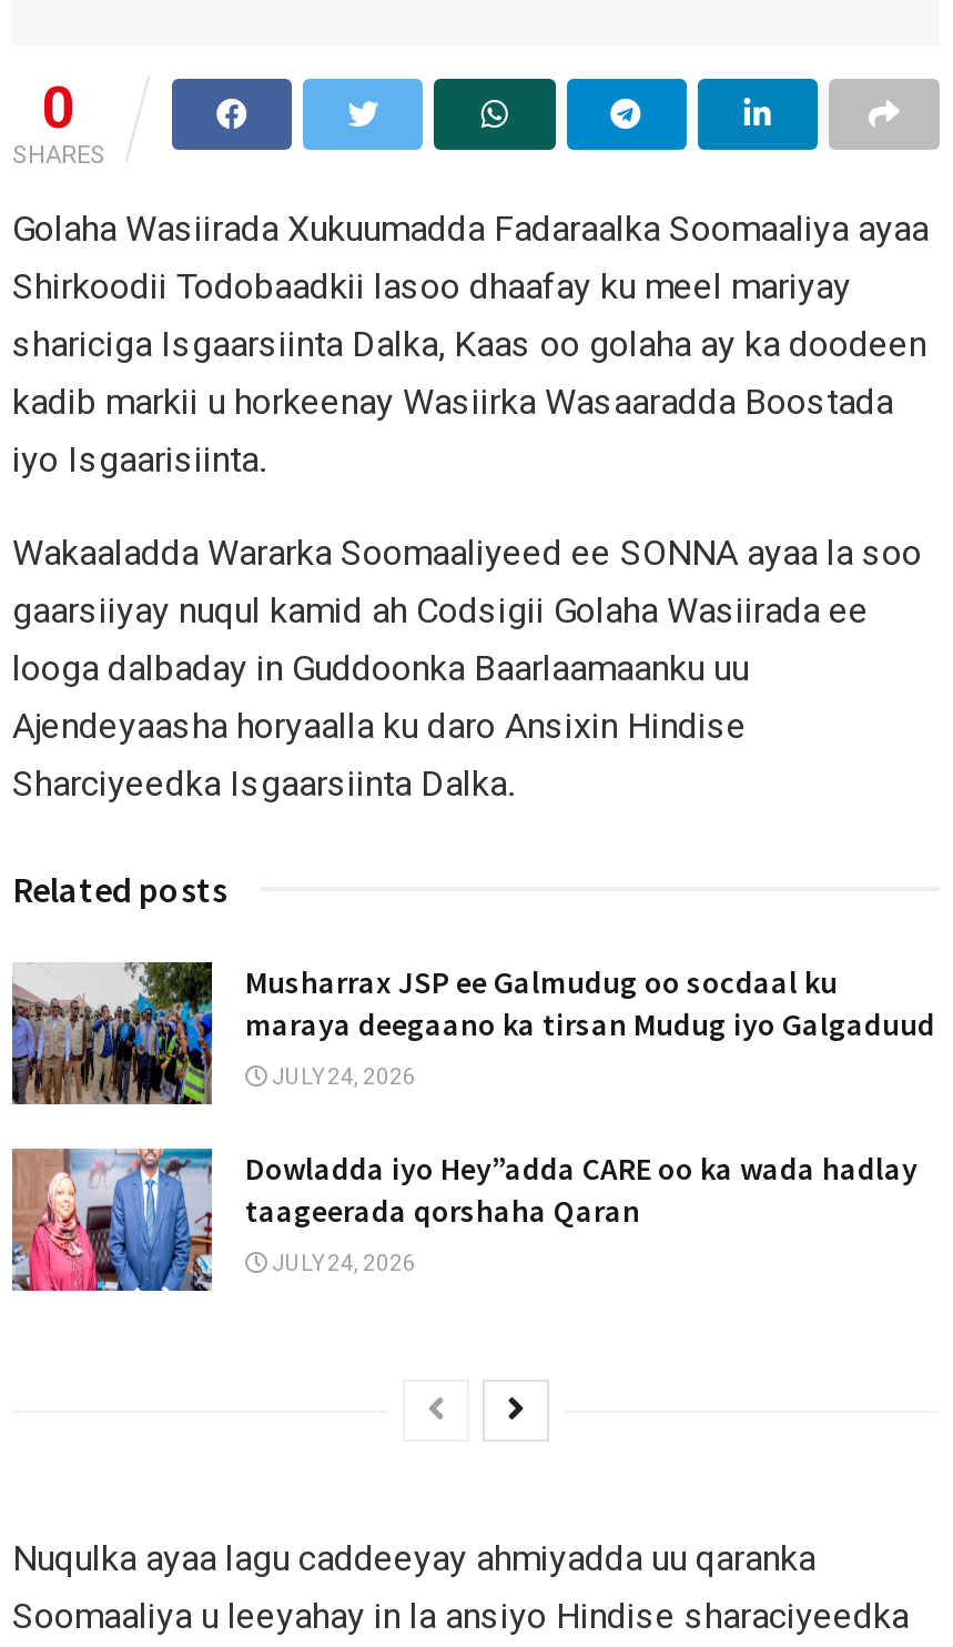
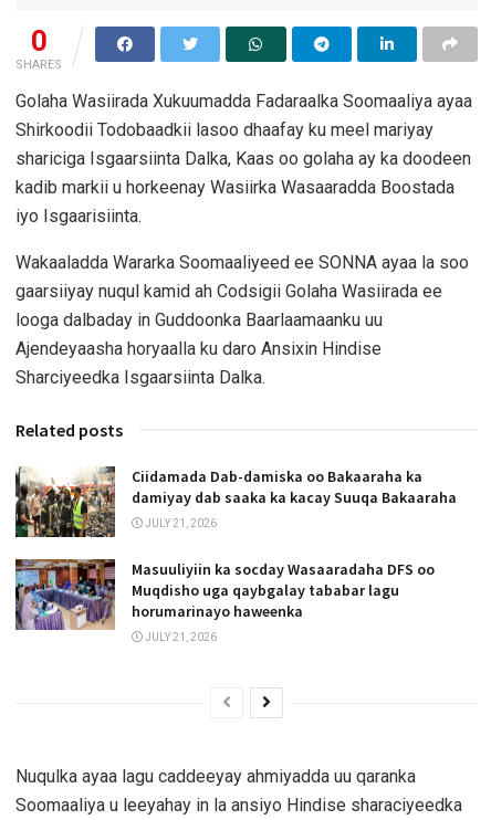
[10,962,935,1107] [image] | Musharrax JSP ee Galmudug oo socdaal ku | maraya deegaano ka tirsan Mudug iyo Galgaduud -> [15,466,457,538] [image] | Ciidamada Dab-damiska oo Bakaaraha ka | damiyay dab saaka ka kacay Suuqa Bakaaraha
[267,1064,416,1088] JULY 24, 2026 -> [143,517,217,529] JULY 21, 2026
[10,1146,917,1293] [image] | Dowladda iyo Hey”adda CARE oo ka wada hadlay | taageerada qorshaha Qaran -> [14,558,435,631] [image] | Masuuliyiin ka socday Wasaaradaha DFS oo | Muqdisho uga qaybgalay tababar lagu | horumarinayo haweenka
[267,1251,416,1275] JULY 24, 2026 -> [143,631,217,643] JULY 21, 2026

